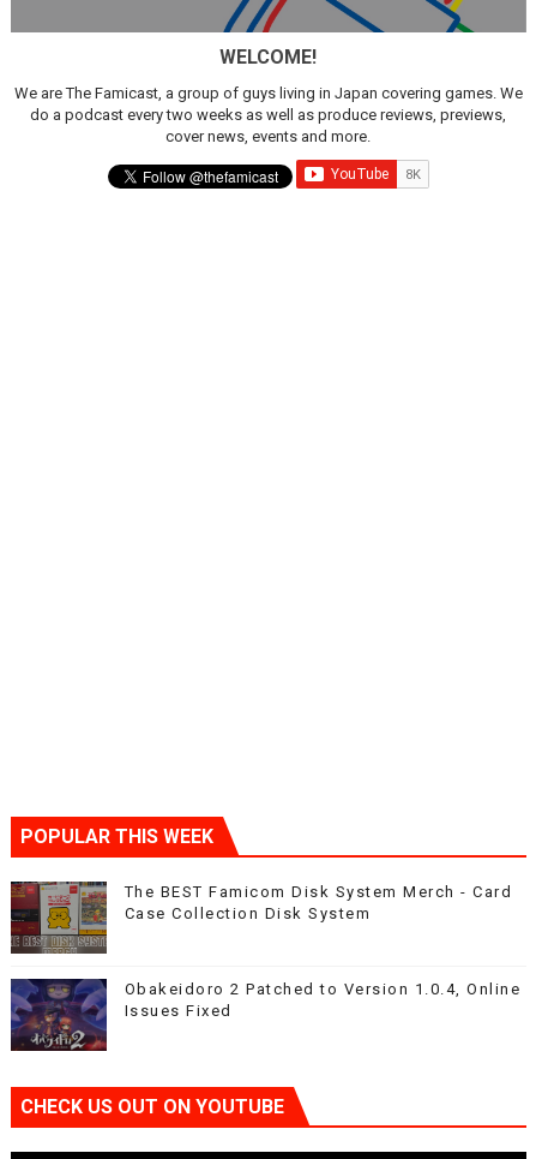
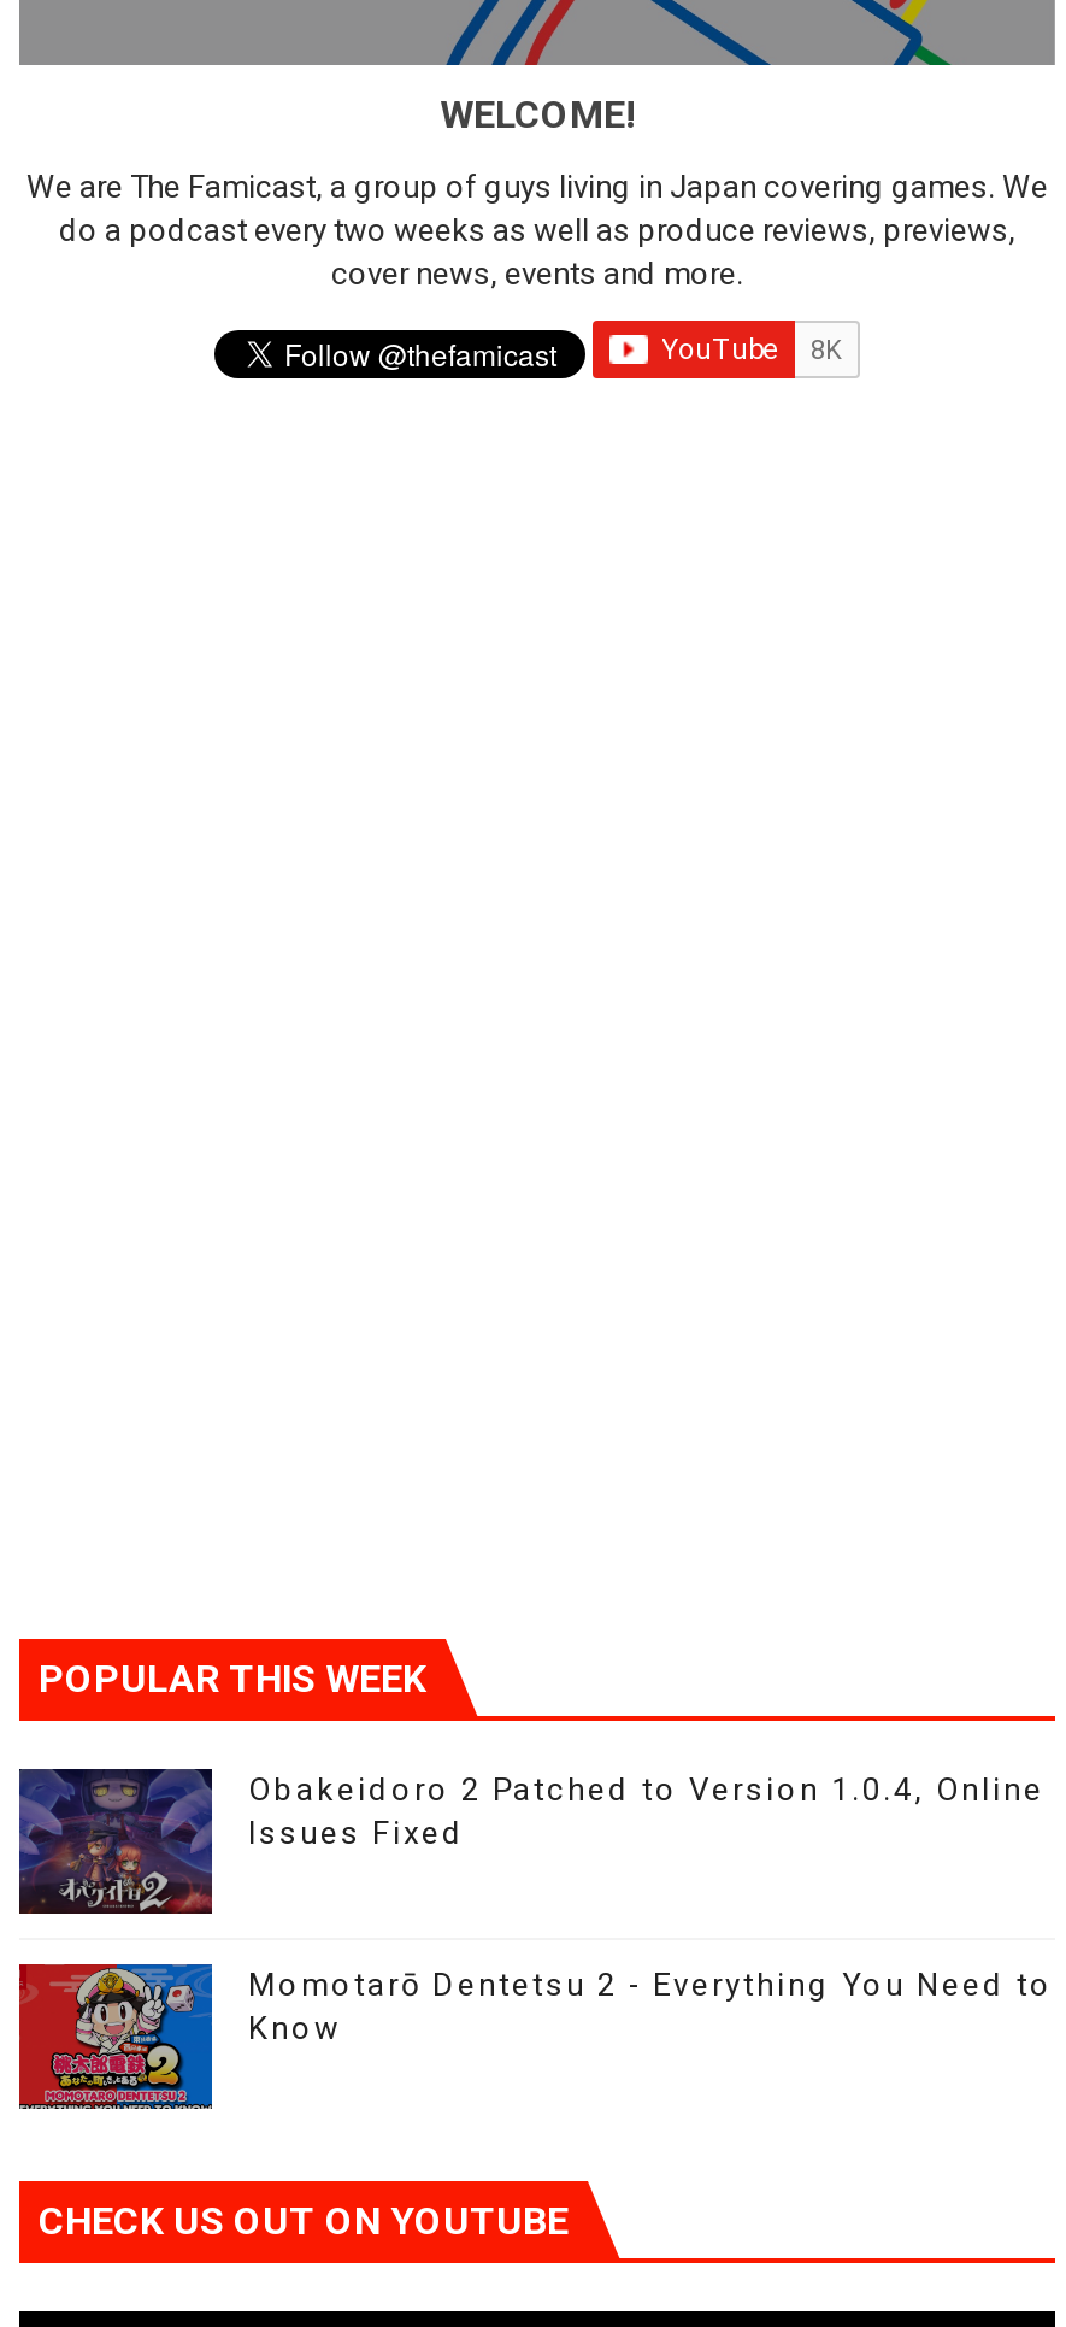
[10,880,513,955] [image] | The BEST Famicom Disk System Merch - Card | Case Collection Disk System -> none
moved [10,978,521,1052] -> [17,1767,1044,1916]: [image] | Obakeidoro 2 Patched to Version 1.0.4, Online | Issues Fixed
none -> [17,1962,1053,2109] [image] | Momotarō Dentetsu 2 - Everything You Need to | Know

